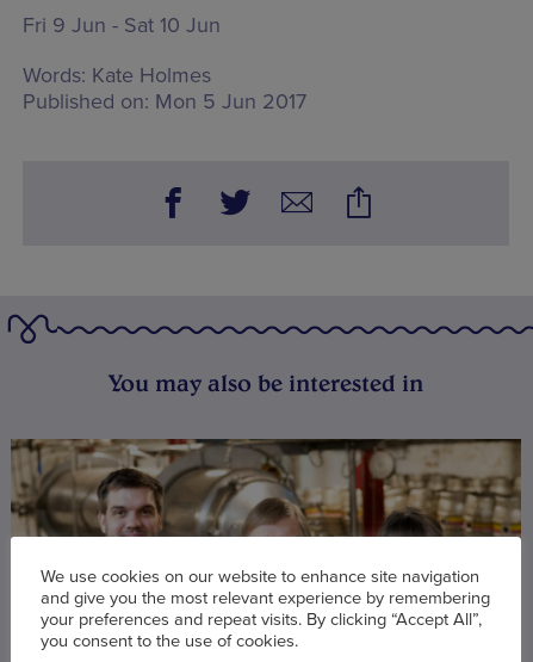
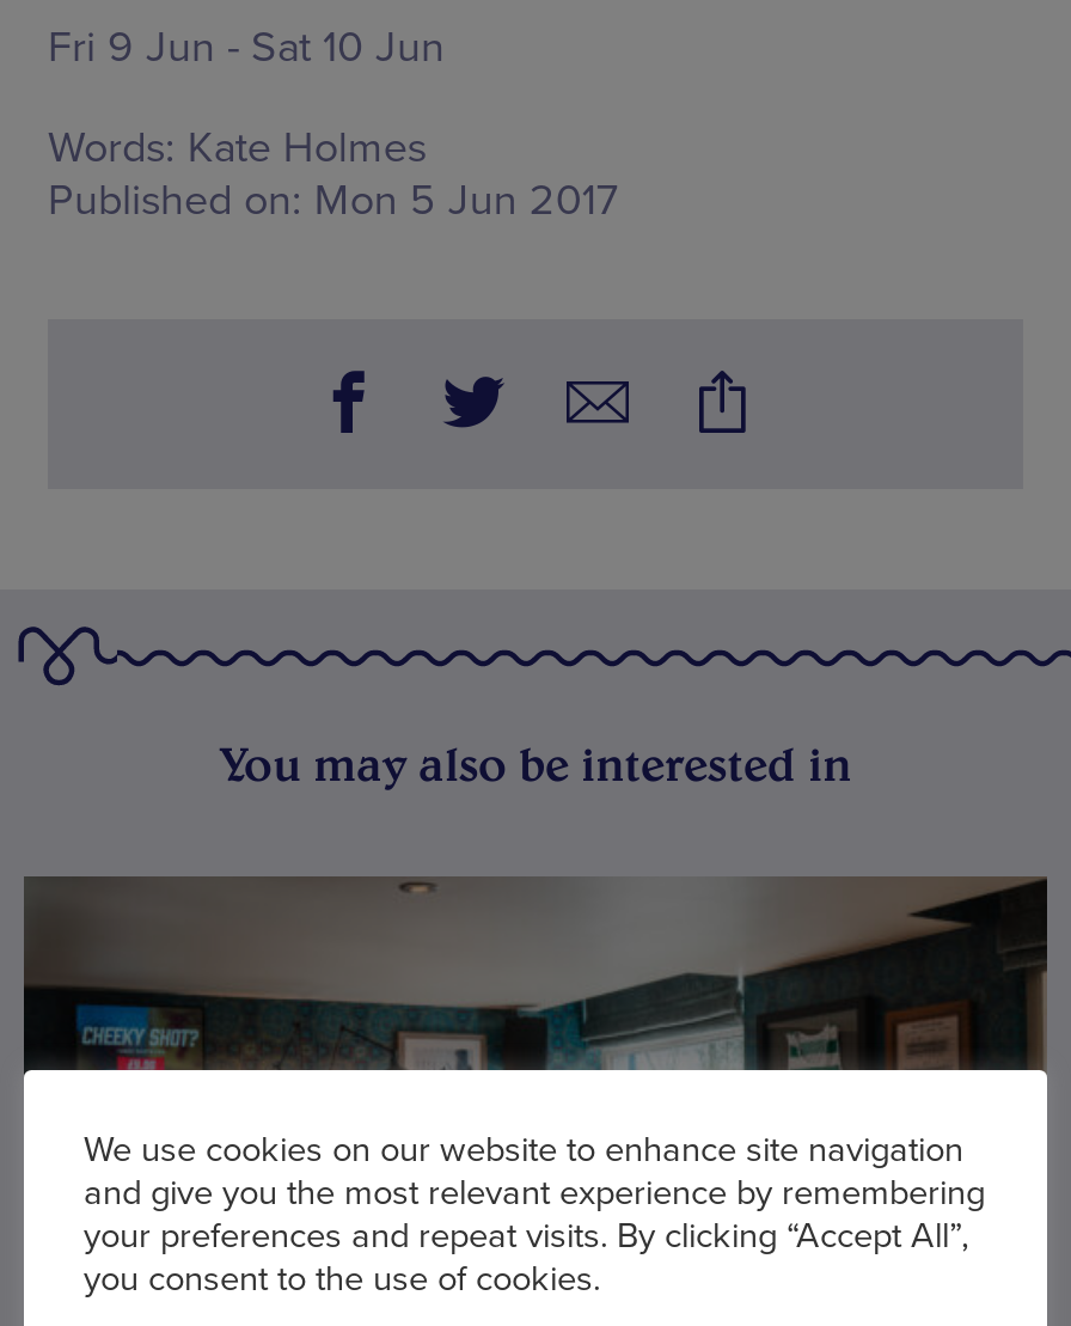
[11,439,520,537] [image] -> [22,876,1047,1070] [image]

